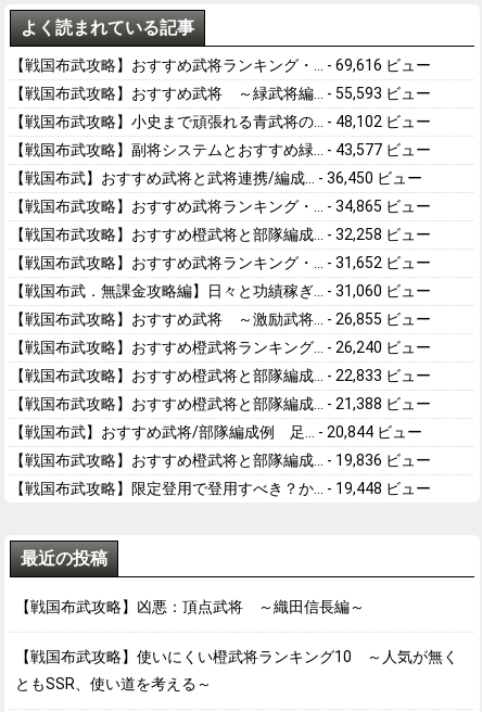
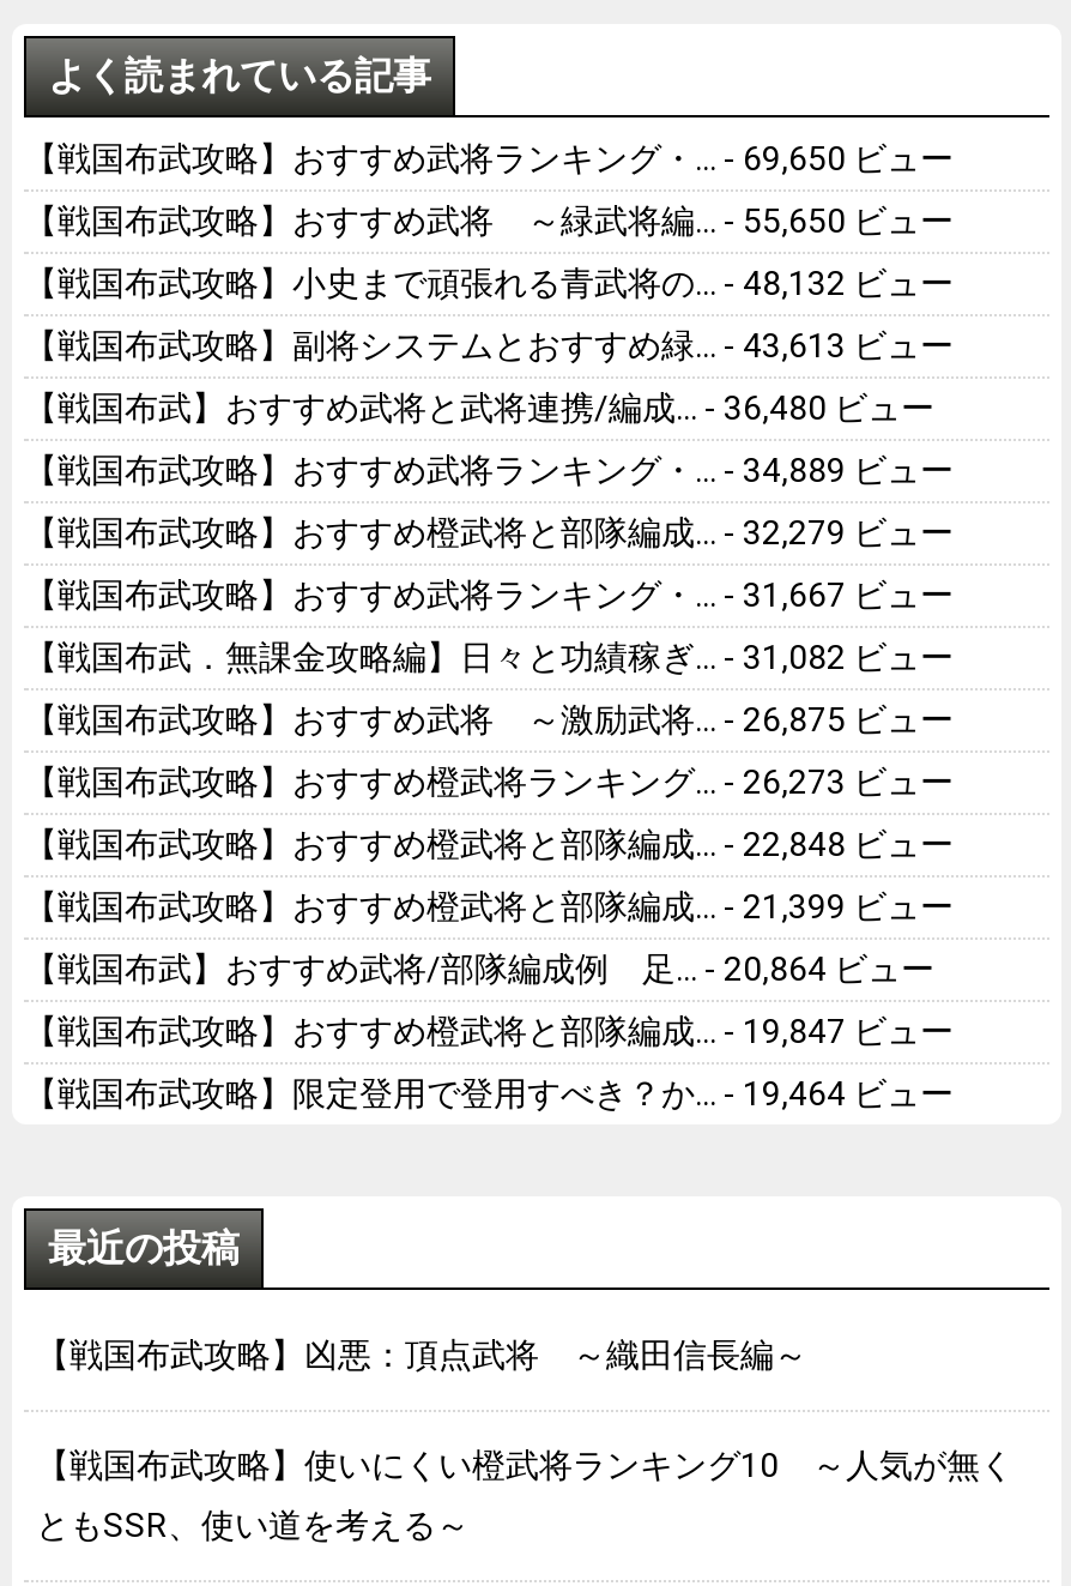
[10,56,431,73] 【戦国布武攻略】おすすめ武将ランキング・... - 69,616 ビュー -> [24,138,954,176] 【戦国布武攻略】おすすめ武将ランキング・... - 69,650 ビュー
[10,84,431,101] 【戦国布武攻略】おすすめ武将 ～緑武将編... - 55,593 ビュー -> [24,200,954,239] 【戦国布武攻略】おすすめ武将 ～緑武将編... - 55,650 ビュー
[10,112,431,130] 【戦国布武攻略】小史まで頑張れる青武将の... - 48,102 ビュー -> [24,263,954,301] 【戦国布武攻略】小史まで頑張れる青武将の... - 48,132 ビュー
[10,141,431,158] 【戦国布武攻略】副将システムとおすすめ緑... - 43,577 ビュー -> [24,325,954,363] 【戦国布武攻略】副将システムとおすすめ緑... - 43,613 ビュー
[10,169,422,186] 【戦国布武】おすすめ武将と武将連携/編成... - 36,450 ビュー -> [24,387,934,426] 【戦国布武】おすすめ武将と武将連携/編成... - 36,480 ビュー
[10,197,431,214] 【戦国布武攻略】おすすめ武将ランキング・... - 34,865 ビュー -> [24,450,954,488] 【戦国布武攻略】おすすめ武将ランキング・... - 34,889 ビュー
[10,225,431,243] 【戦国布武攻略】おすすめ橙武将と部隊編成... - 32,258 ビュー -> [24,512,954,550] 【戦国布武攻略】おすすめ橙武将と部隊編成... - 32,279 ビュー
[10,253,431,271] 【戦国布武攻略】おすすめ武将ランキング・... - 31,652 ビュー -> [24,574,954,613] 【戦国布武攻略】おすすめ武将ランキング・... - 31,667 ビュー
[10,282,431,299] 【戦国布武．無課金攻略編】日々と功績稼ぎ... - 31,060 ビュー -> [24,637,954,675] 【戦国布武．無課金攻略編】日々と功績稼ぎ... - 31,082 ビュー
[10,310,431,327] 【戦国布武攻略】おすすめ武将 ～激励武将... - 26,855 ビュー -> [24,699,954,737] 【戦国布武攻略】おすすめ武将 ～激励武将... - 26,875 ビュー
[10,338,431,355] 【戦国布武攻略】おすすめ橙武将ランキング... - 26,240 ビュー -> [24,761,954,800] 【戦国布武攻略】おすすめ橙武将ランキング... - 26,273 ビュー
[10,366,431,384] 【戦国布武攻略】おすすめ橙武将と部隊編成... - 22,833 ビュー -> [24,824,954,862] 【戦国布武攻略】おすすめ橙武将と部隊編成... - 22,848 ビュー
[10,395,431,412] 【戦国布武攻略】おすすめ橙武将と部隊編成... - 21,388 ビュー -> [24,886,954,924] 【戦国布武攻略】おすすめ橙武将と部隊編成... - 21,399 ビュー
[10,423,422,440] 【戦国布武】おすすめ武将/部隊編成例 足... - 20,844 ビュー -> [24,948,934,987] 【戦国布武】おすすめ武将/部隊編成例 足... - 20,864 ビュー
[10,451,431,468] 【戦国布武攻略】おすすめ橙武将と部隊編成... - 19,836 ビュー -> [24,1011,954,1049] 【戦国布武攻略】おすすめ橙武将と部隊編成... - 19,847 ビュー
[10,479,431,497] 【戦国布武攻略】限定登用で登用すべき？か... - 19,448 ビュー -> [24,1073,954,1111] 【戦国布武攻略】限定登用で登用すべき？か... - 19,464 ビュー

